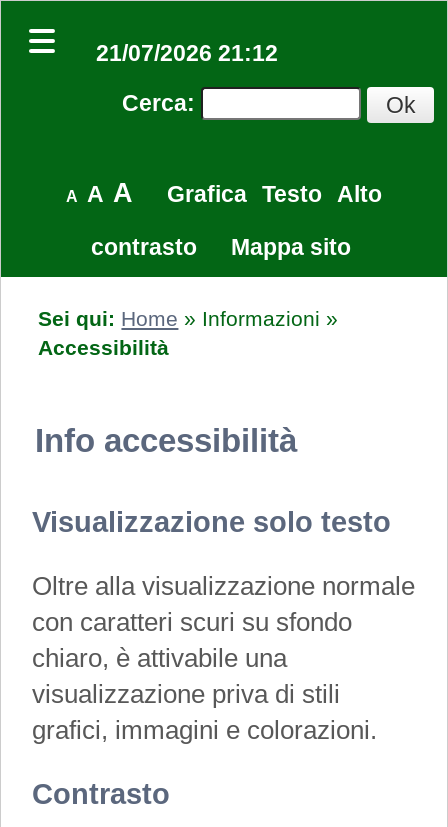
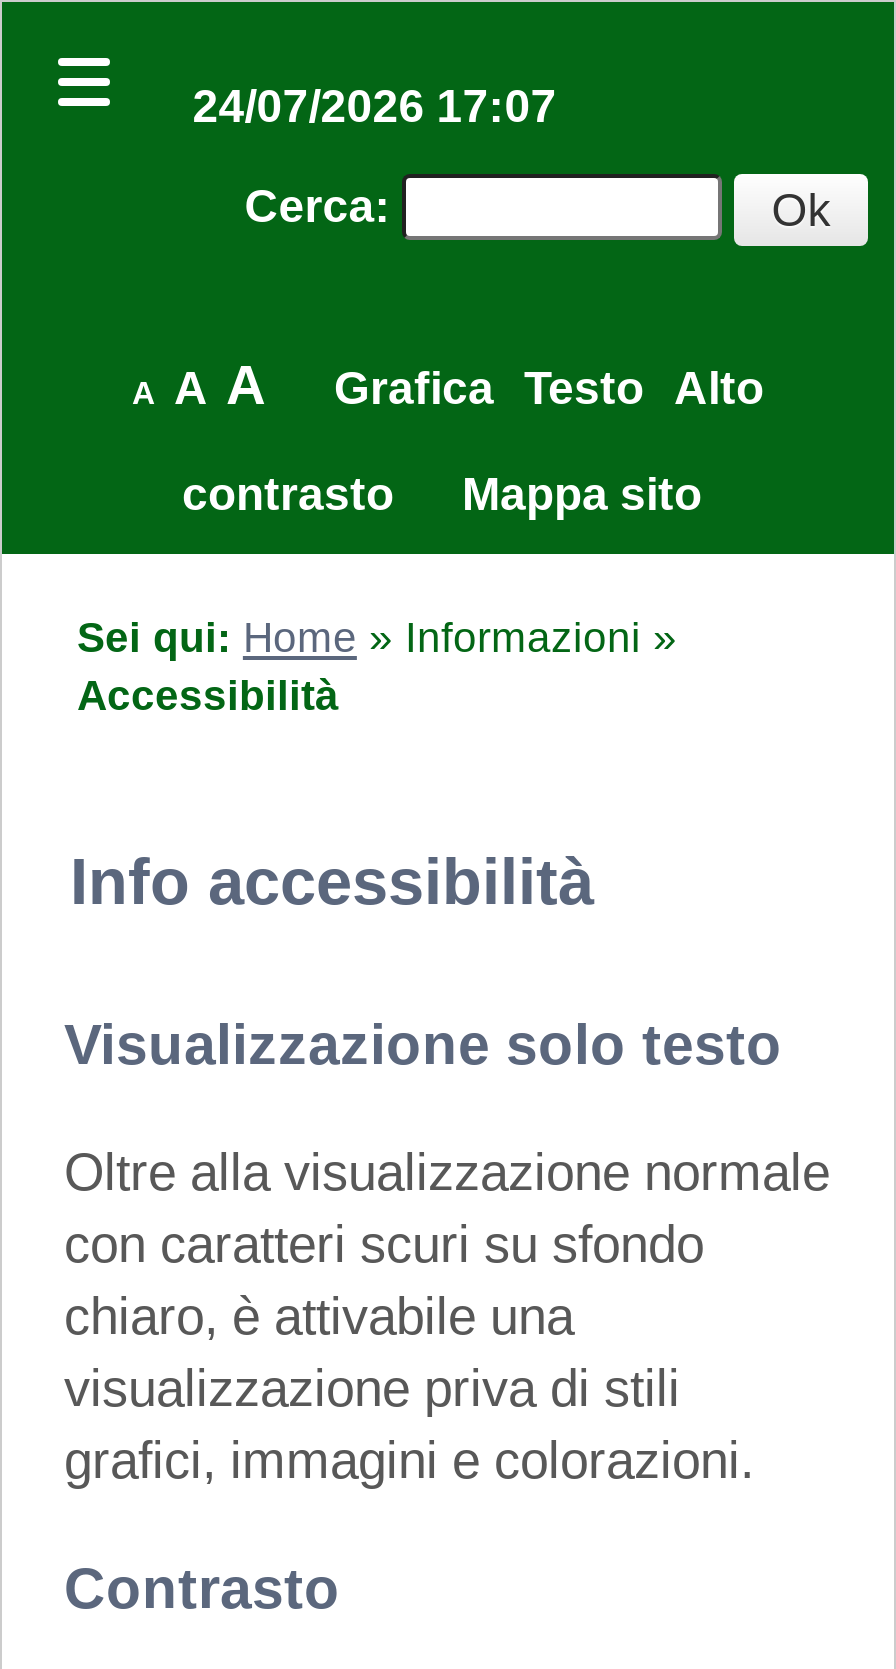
[96,40,278,66] 21/07/2026 21:12 -> [193,80,557,132] 24/07/2026 17:07

